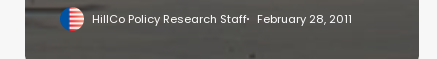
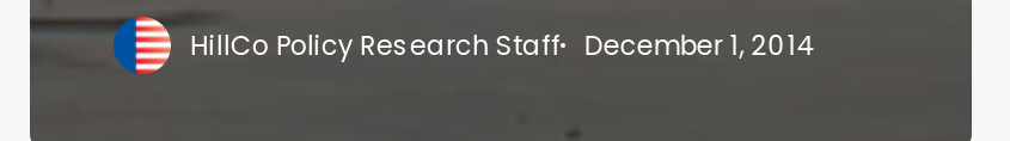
[92,11,352,27] HillCo Policy Research Staff February 28, 2011 -> [190,27,813,65] HillCo Policy Research Staff December 1, 2014

